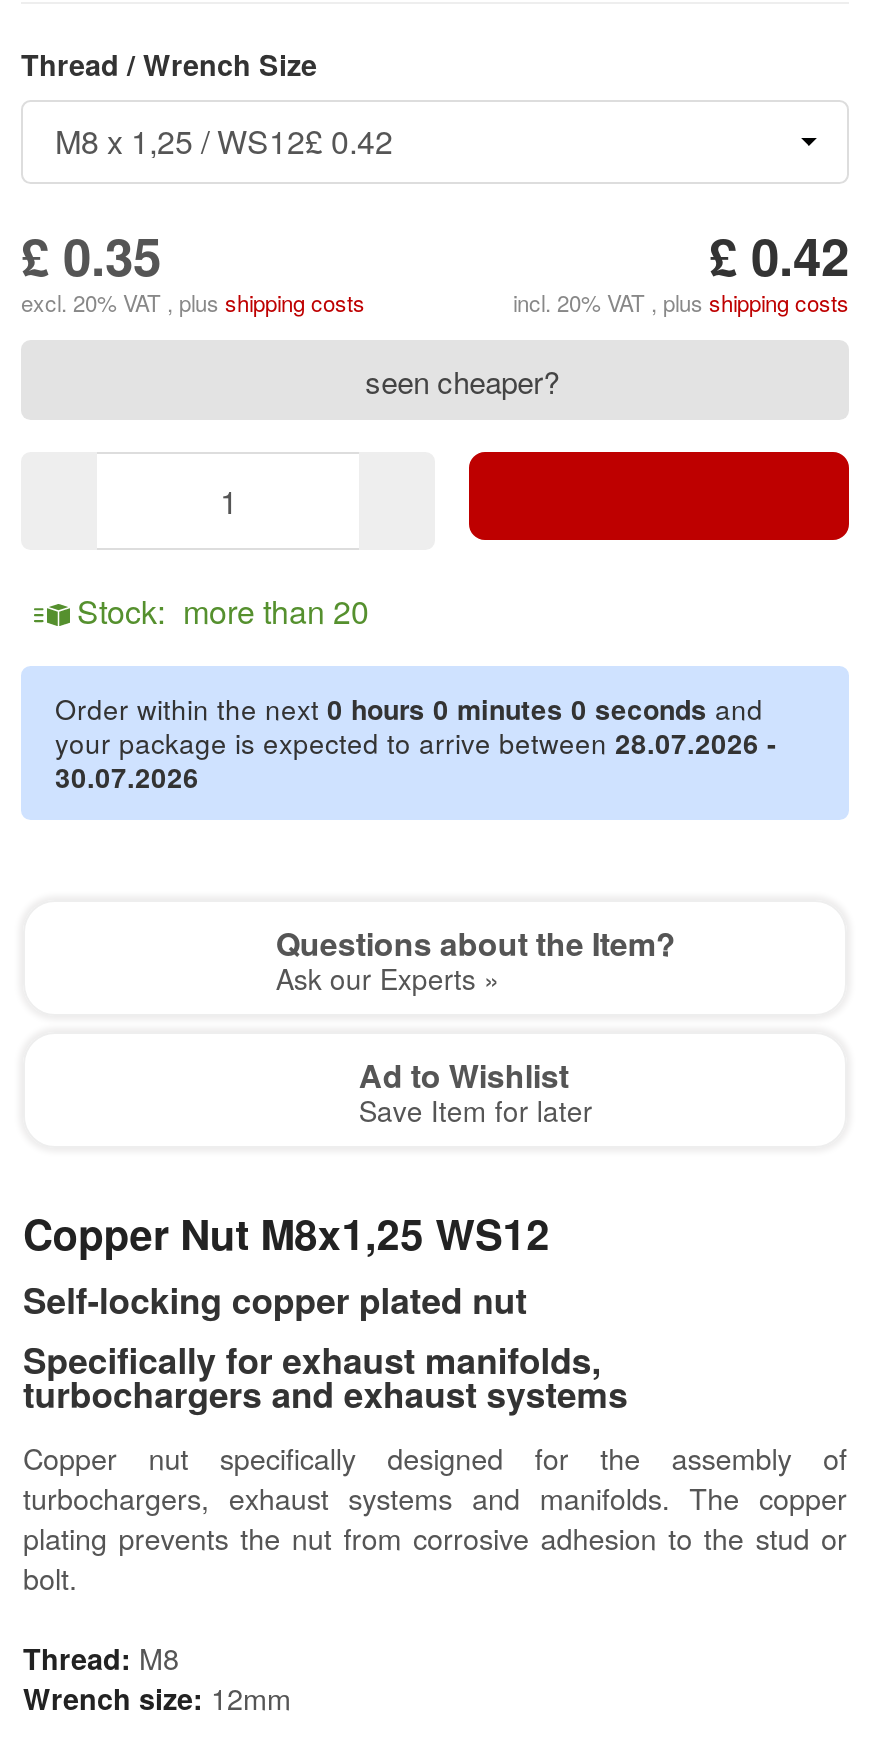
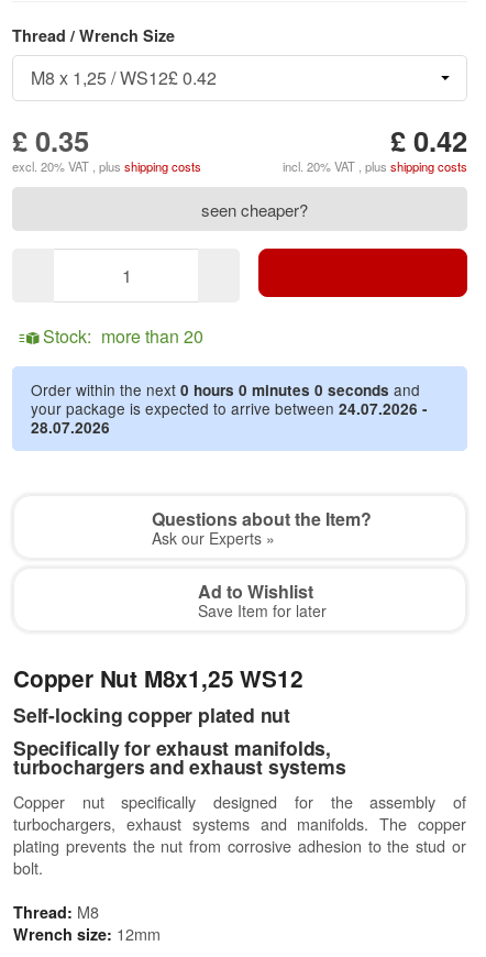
[55,722,777,762] your package is expected to arrive between 28.07.2026 - -> [31,397,428,419] your package is expected to arrive between 24.07.2026 -
[55,758,199,796] 30.07.2026 -> [31,417,110,438] 28.07.2026

